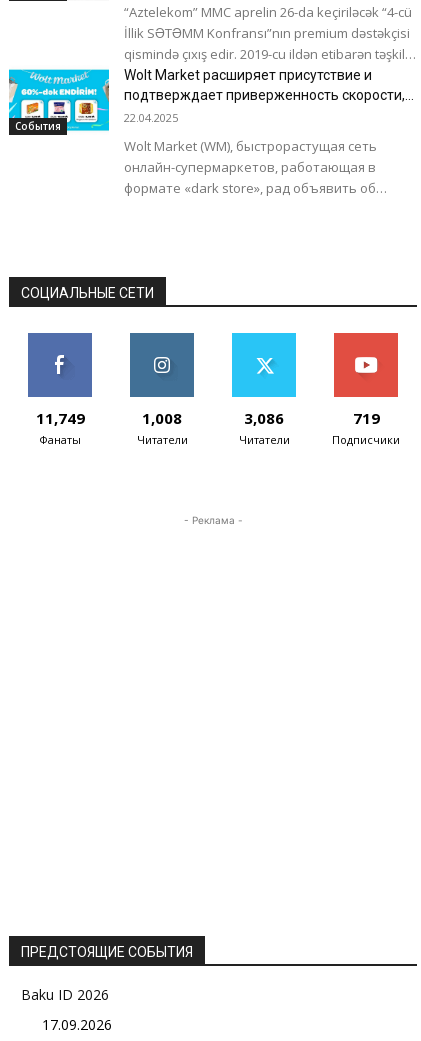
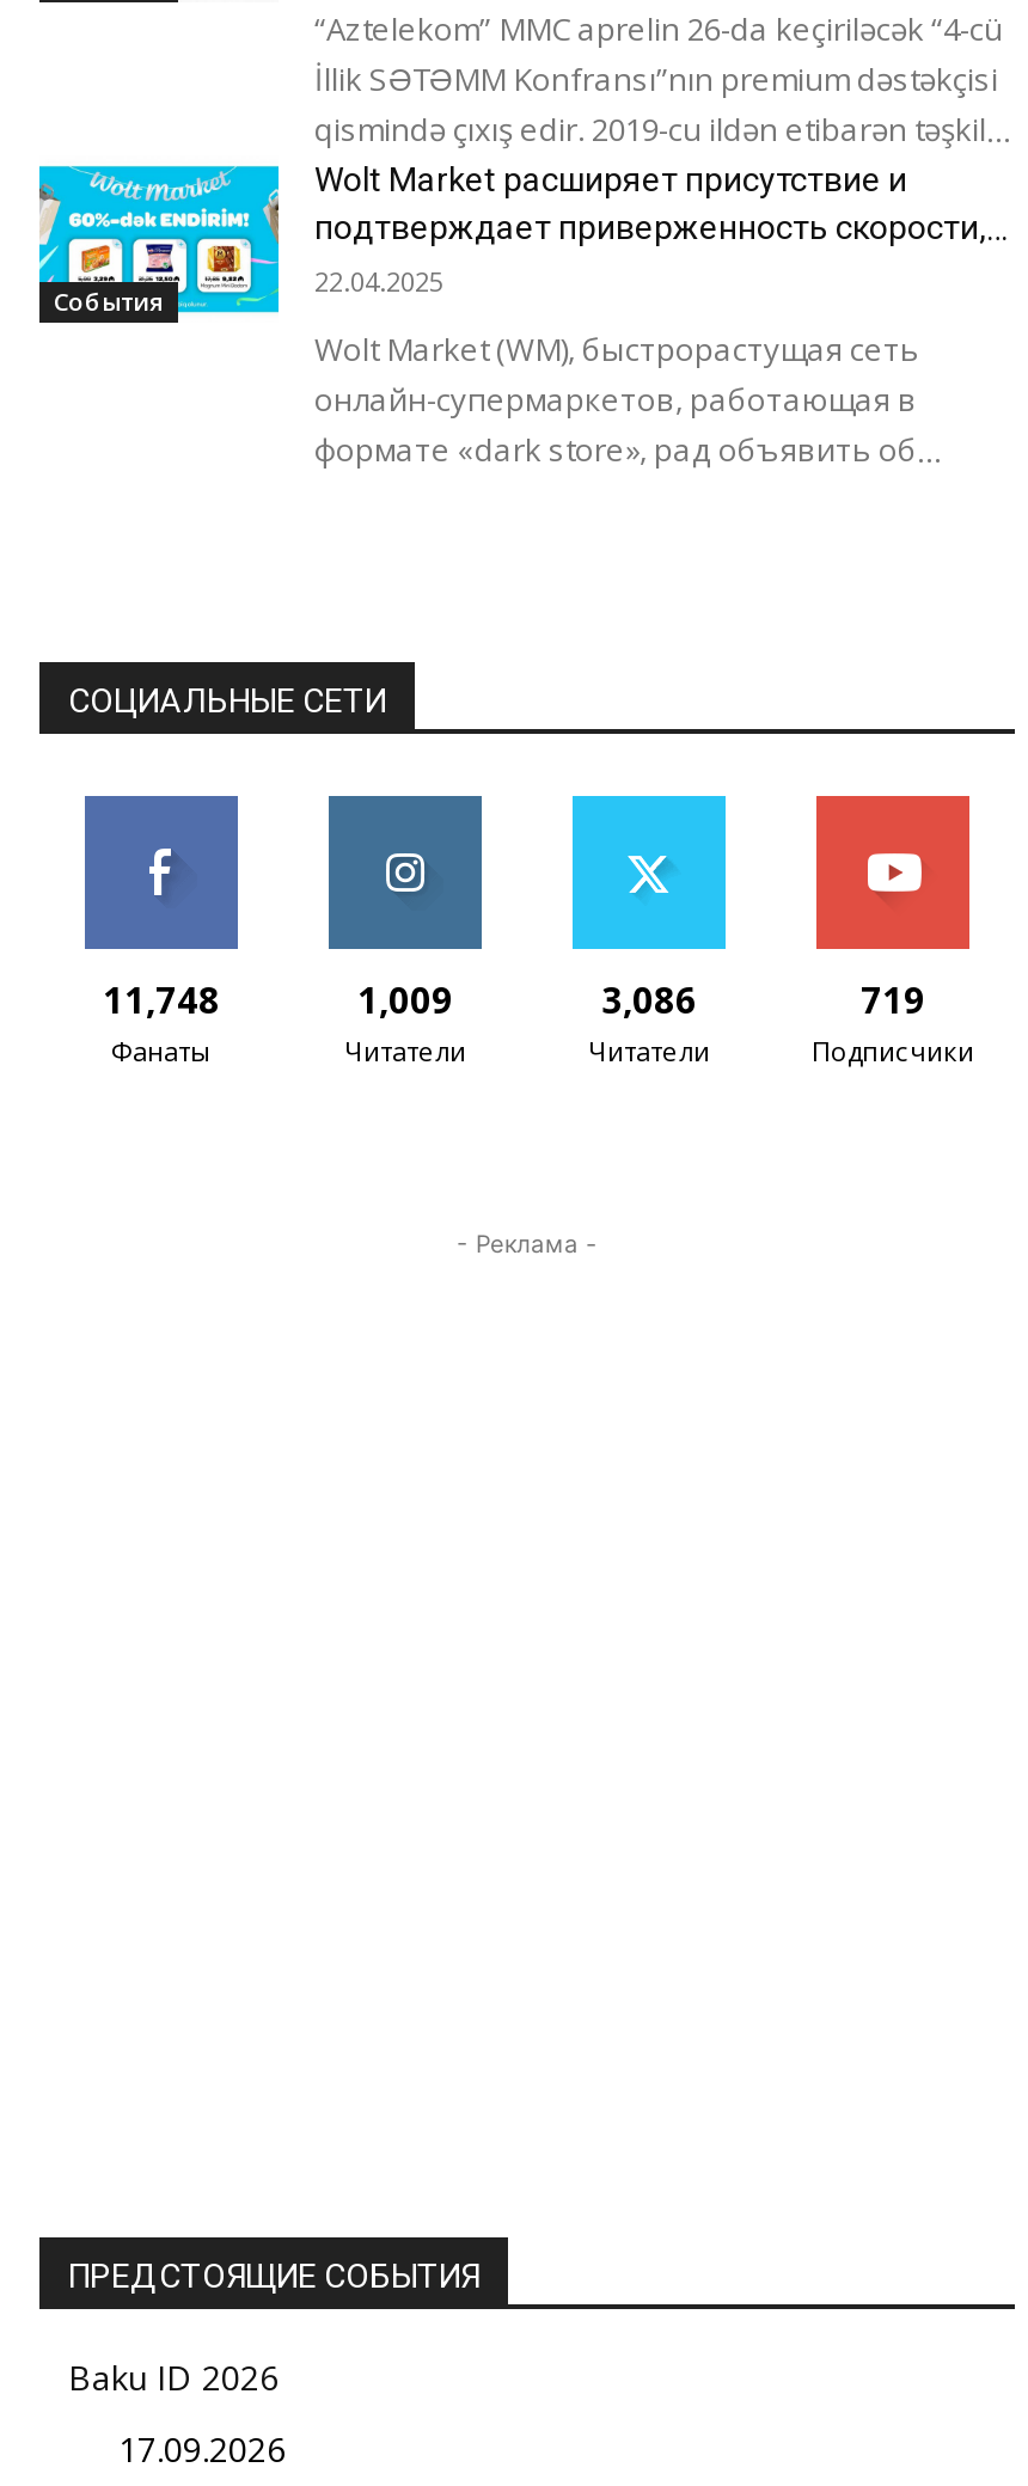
[35,408,84,428] 11,749 -> [103,976,220,1024] 11,748
[142,408,182,428] 1,008 -> [357,976,453,1024] 1,009

